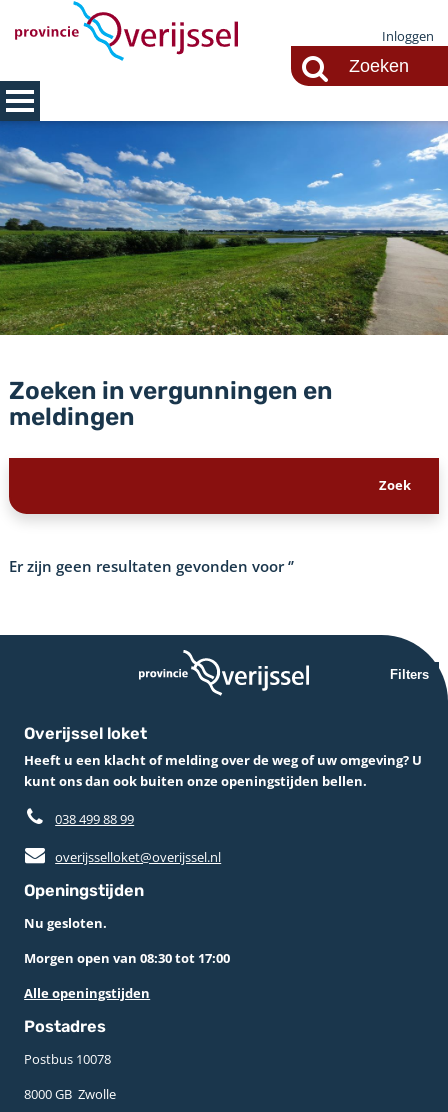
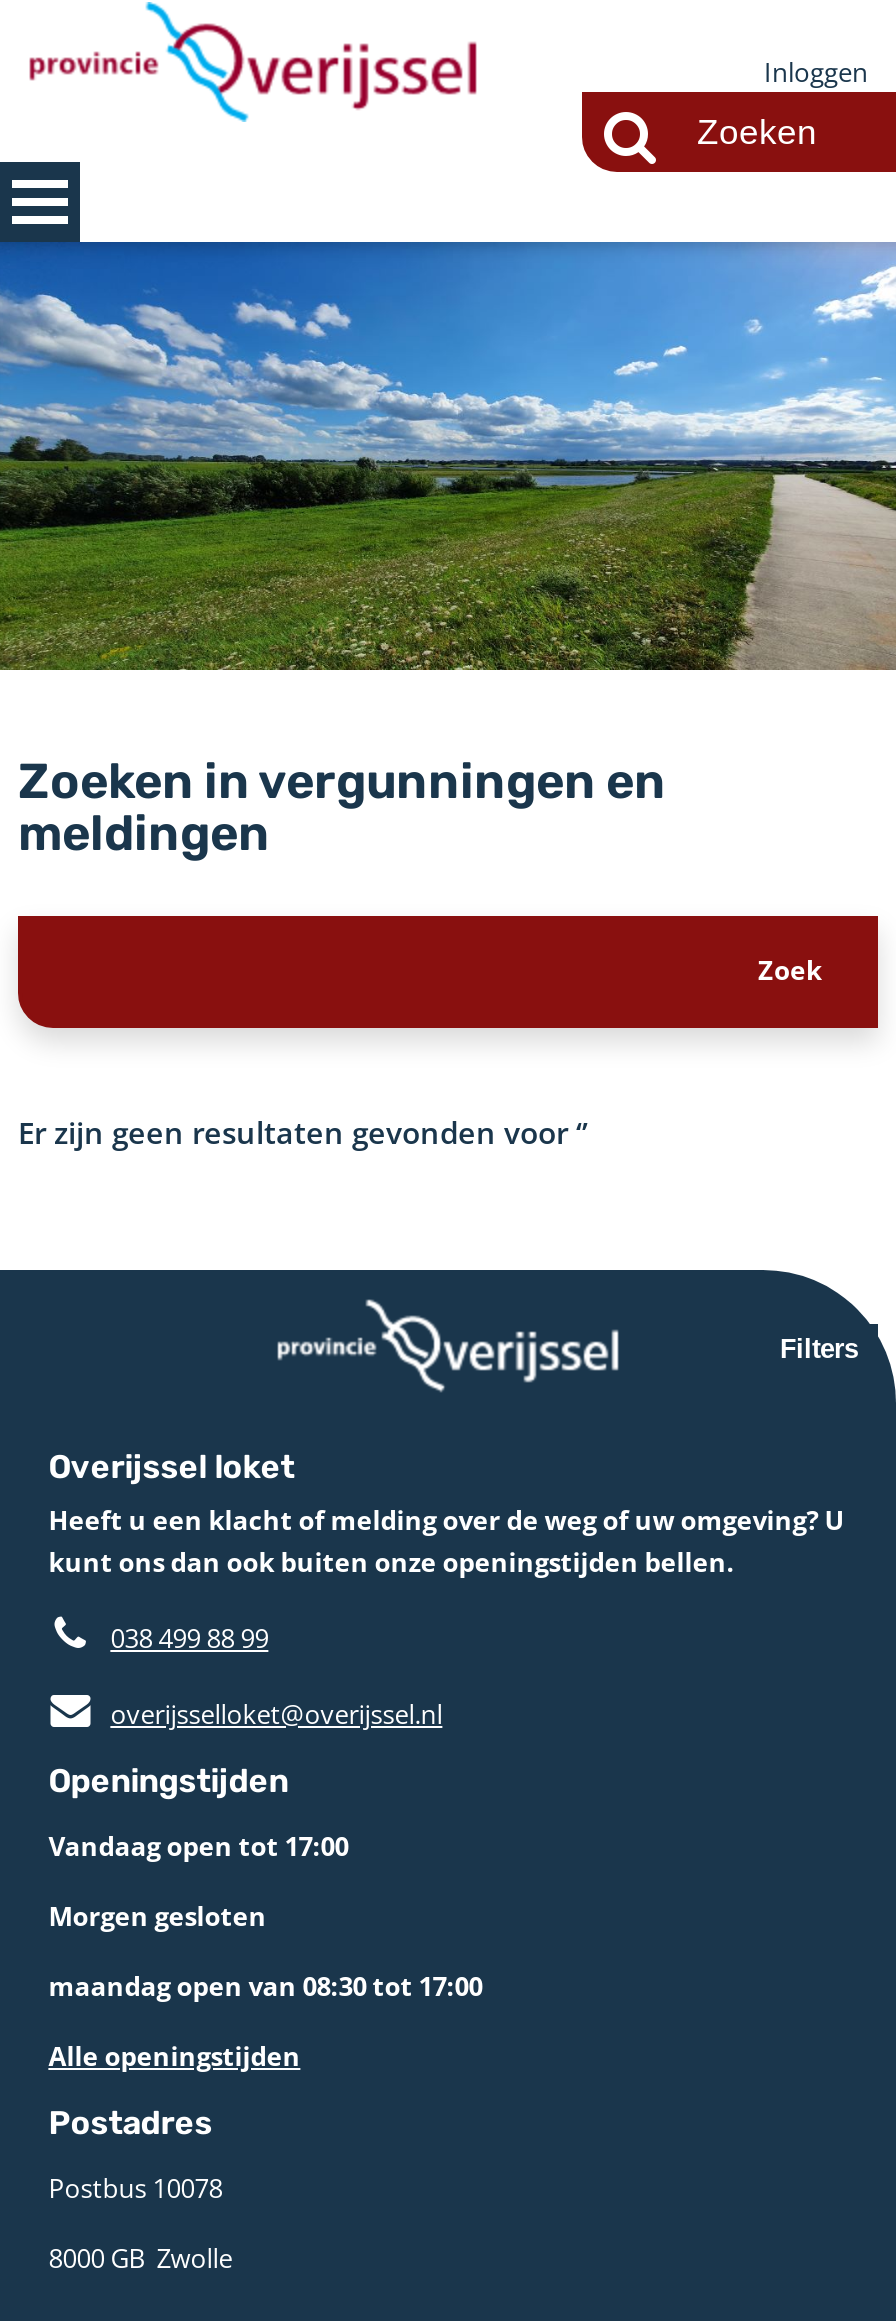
[24,914,230,967] Nu gesloten. | Morgen open van 08:30 tot 17:00 -> [48,1828,482,2004] Vandaag open tot 17:00 | Morgen gesloten | maandag open van 08:30 tot 17:00

